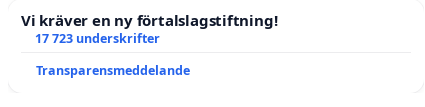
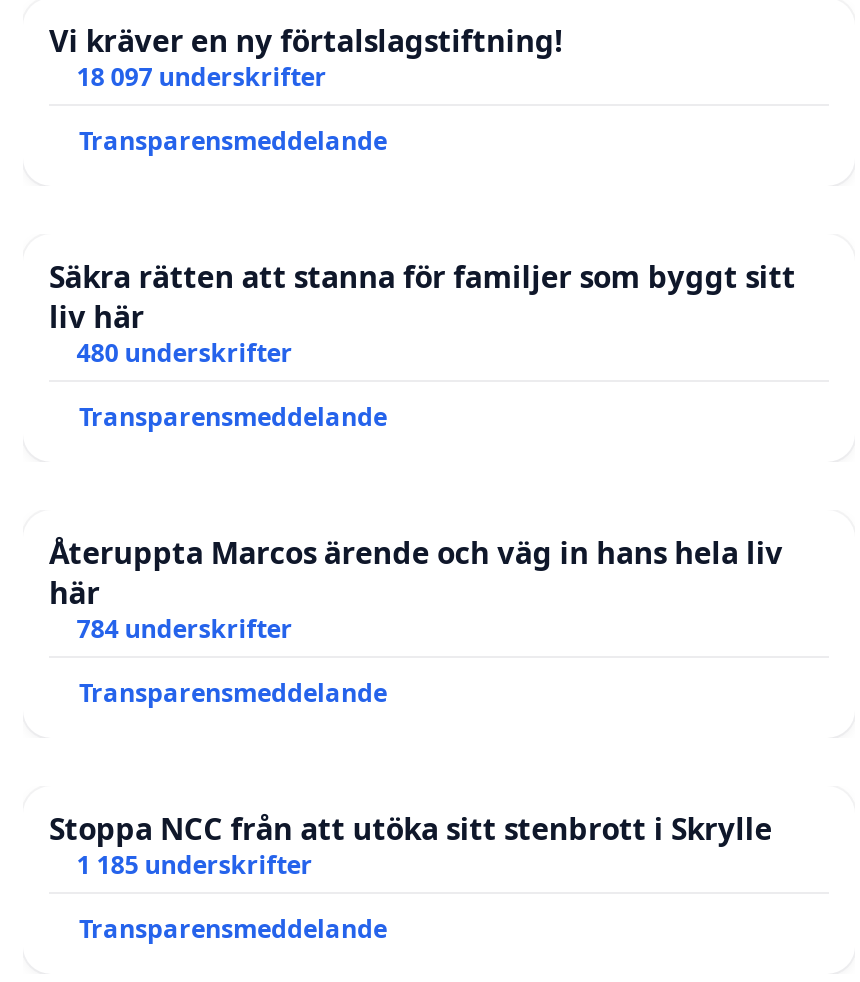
[35,30,160,47] 17 723 underskrifter -> [49,61,796,883] 18 097 underskrifter | Transparensmeddelande | Säkra rätten att stanna för familjer som byggt sitt | liv här | 480 underskrifter | Transparensmeddelande | Återuppta Marcos ärende och väg in hans hela liv | här | 784 underskrifter | Transparensmeddelande | Stoppa NCC från att utöka sitt stenbrott i Skrylle | 1 185 underskrifter

